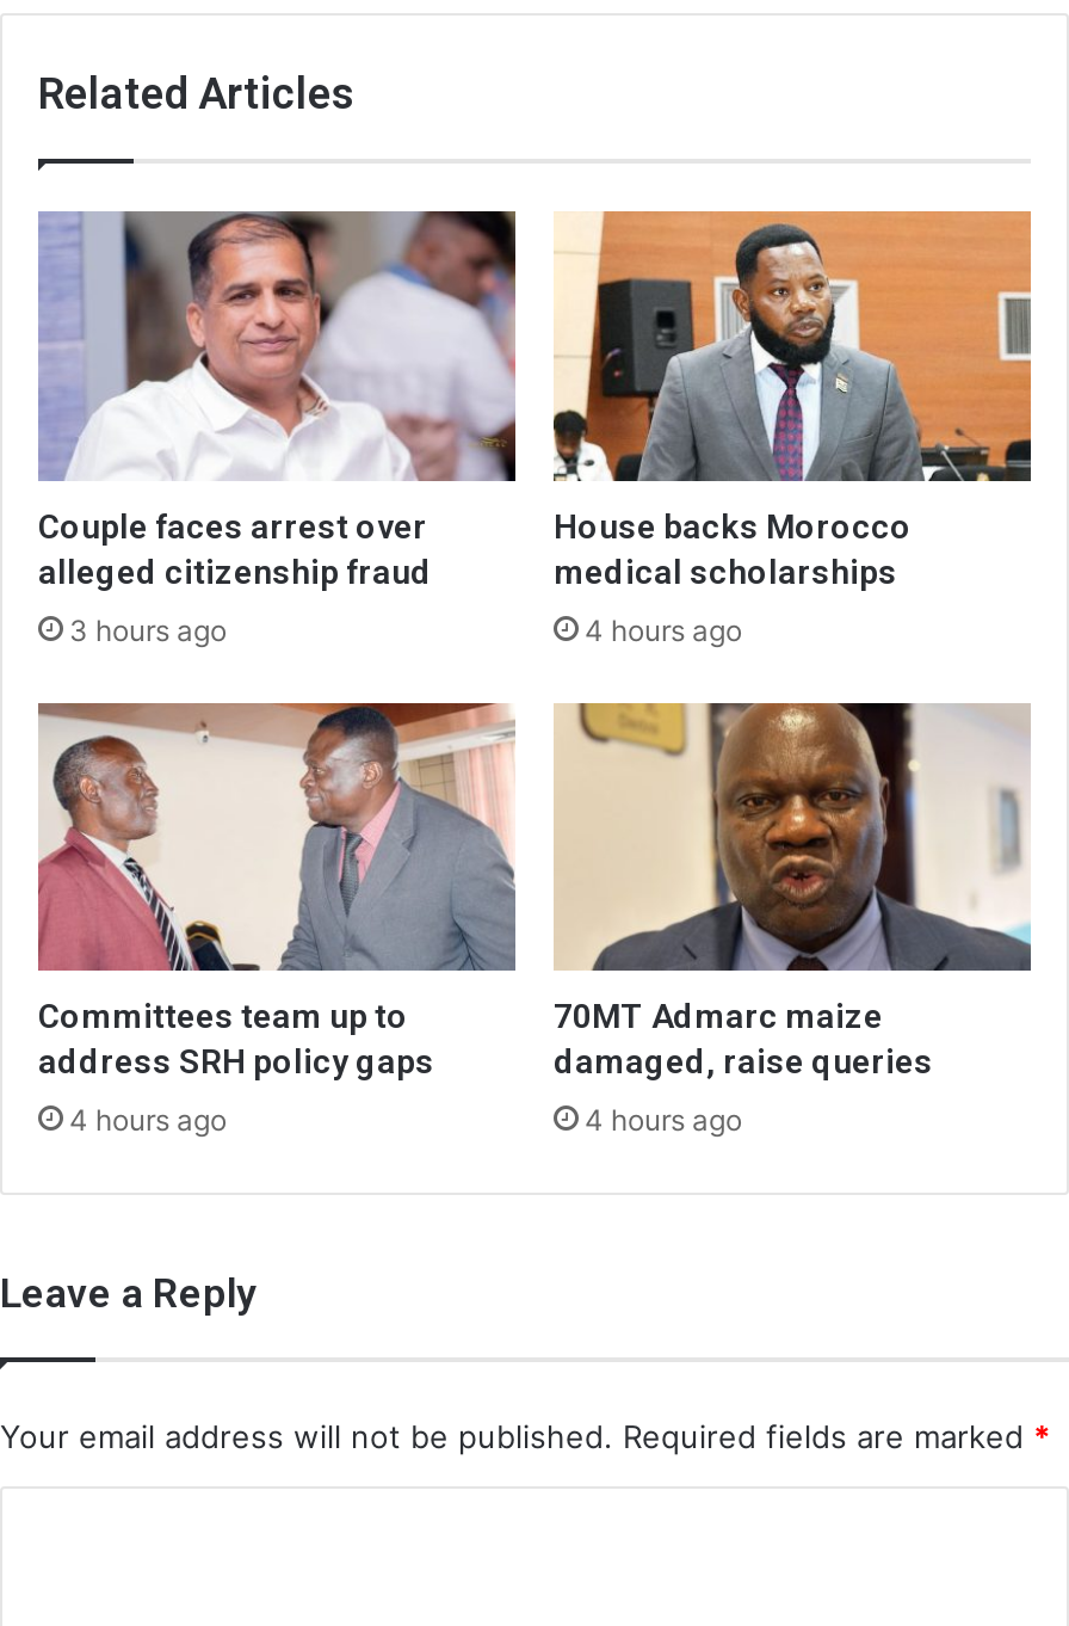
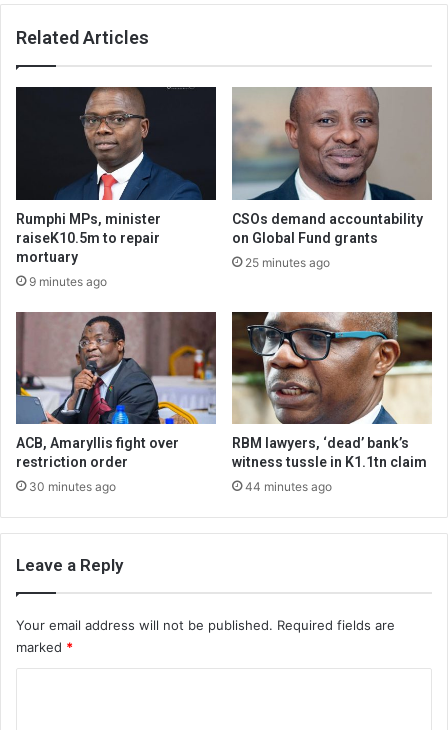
[38,209,518,590] [image] | Couple faces arrest over | alleged citizenship fraud -> [15,86,217,264] [image] | Rumphi MPs, minister | raiseK10.5m to repair | mortuary
[551,209,1031,590] [image] | House backs Morocco | medical scholarships -> [231,86,432,245] [image] | CSOs demand accountability | on Global Fund grants
[69,611,227,647] 3 hours ago -> [29,273,107,288] 9 minutes ago
[585,611,742,647] 4 hours ago -> [245,254,330,269] 25 minutes ago
[36,701,515,1081] [image] | Committees team up to | address SRH policy gaps -> [15,311,217,470] [image] | ACB, Amaryllis fight over | restriction order
[554,701,1033,1081] [image] | 70MT Admarc maize | damaged, raise queries -> [231,311,433,470] [image] | RBM lawyers, ‘dead’ bank’s | witness tussle in K1.1tn claim
[69,1103,227,1138] 4 hours ago -> [29,479,116,494] 30 minutes ago
[585,1103,742,1138] 4 hours ago -> [245,479,332,494] 44 minutes ago

